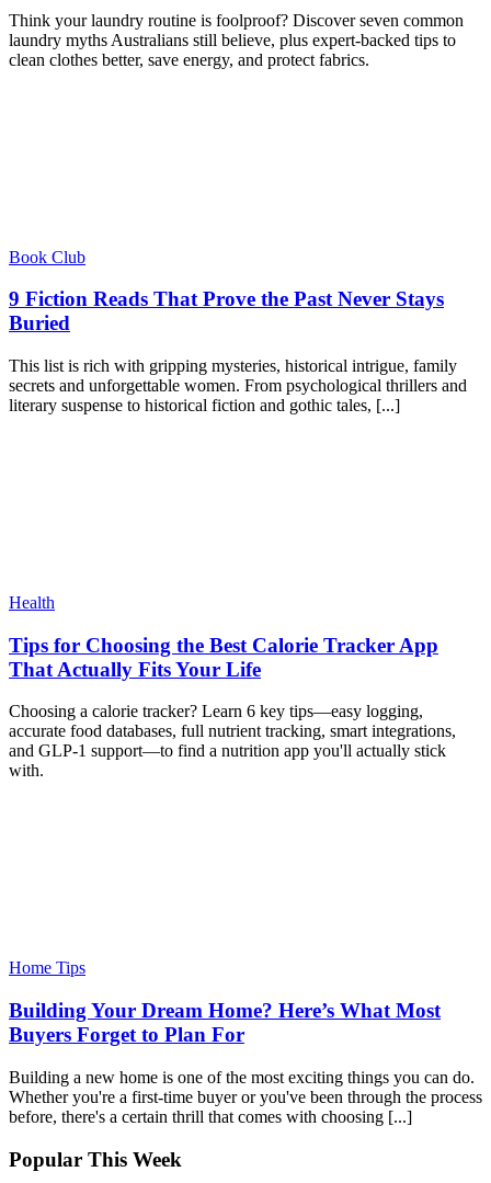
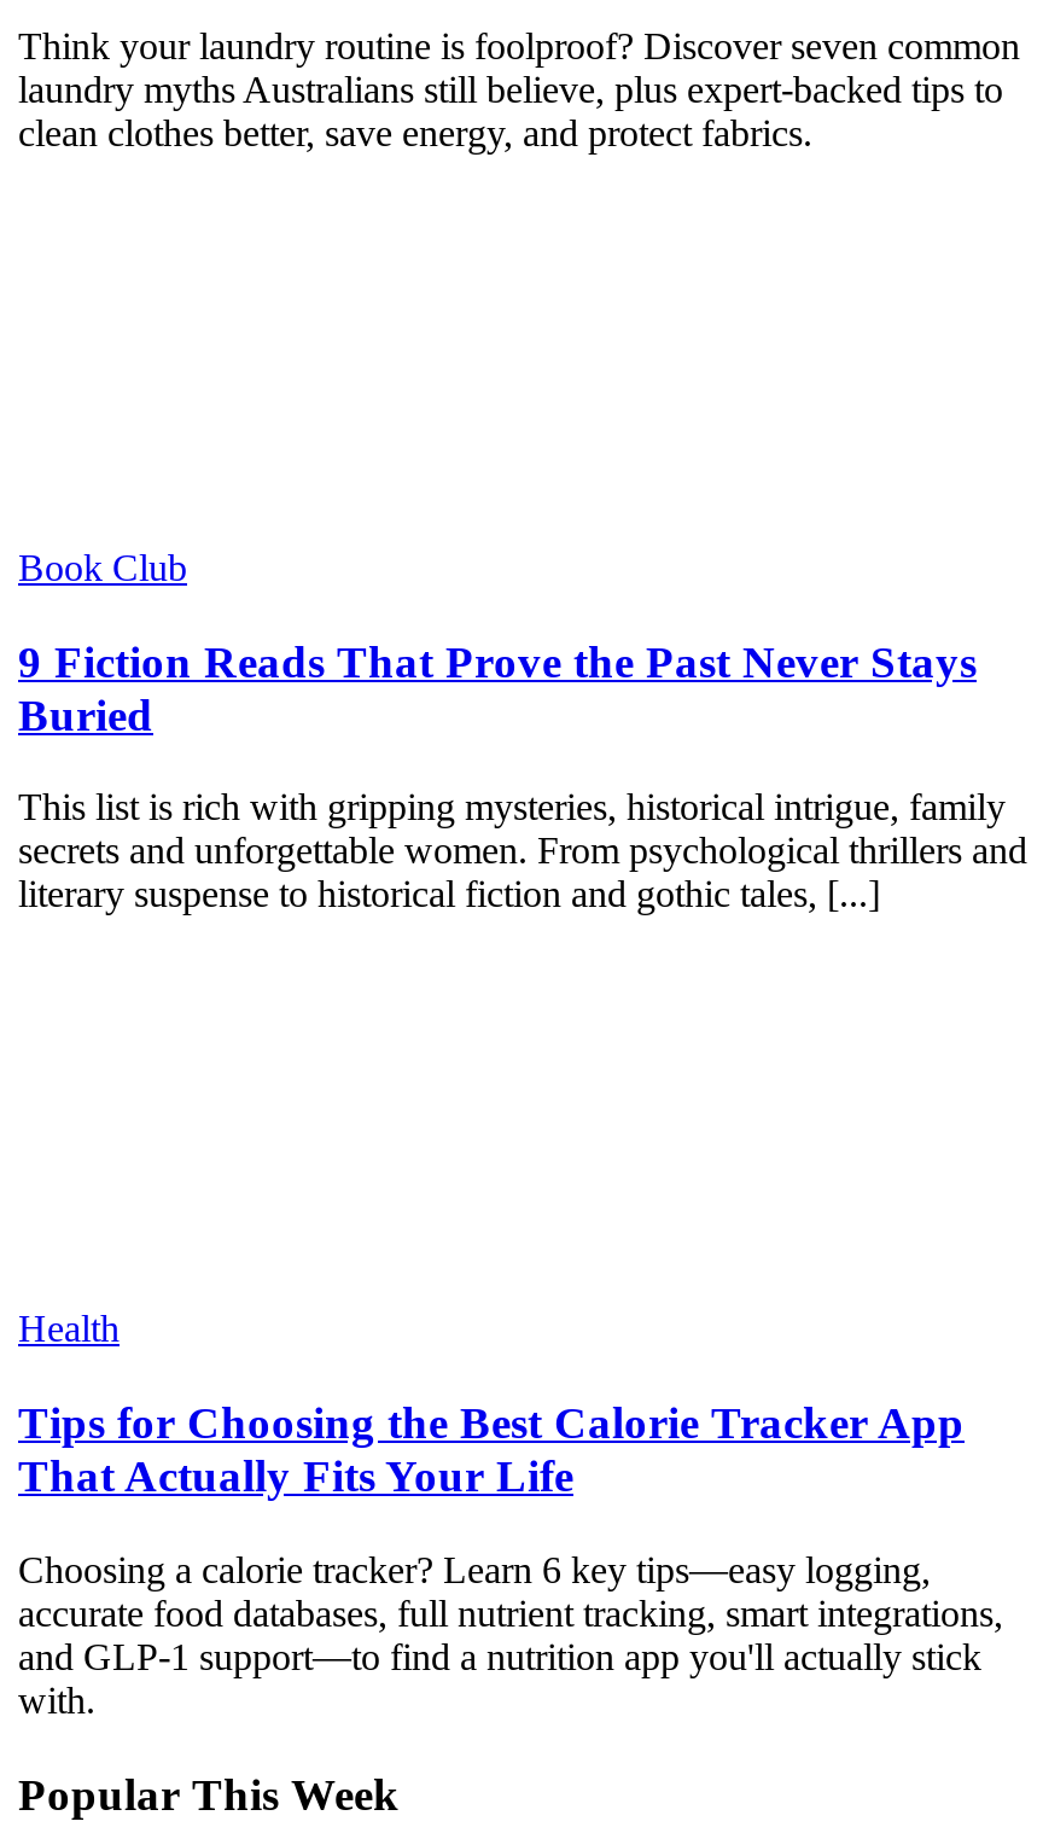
[9,959,482,1126] Home Tips | Building Your Dream Home? Here’s What Most | Buyers Forget to Plan For | Building a new home is one of the most exciting things you can do. | Whether you're a first-time buyer or you've been through the process | before, there's a certain thrill that comes with choosing [...] -> none

